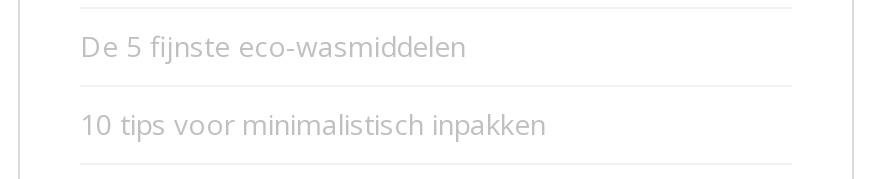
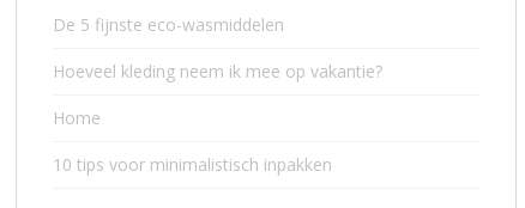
none -> [53,60,382,129] Hoeveel kleding neem ik mee op vakantie? | Home

